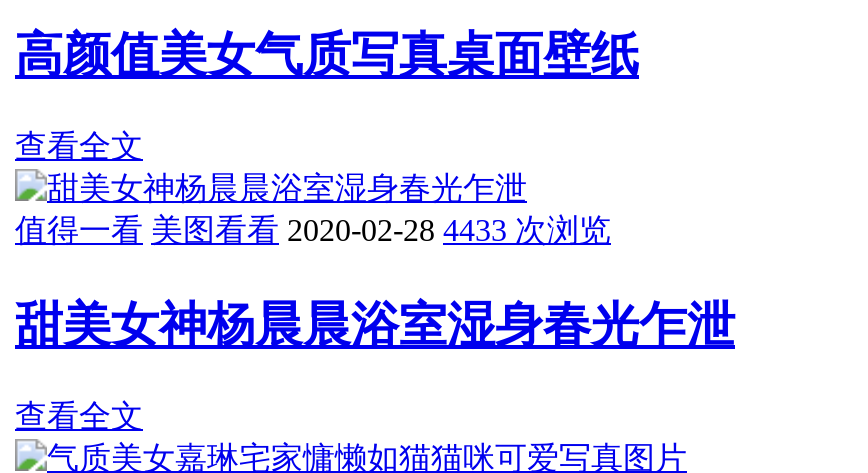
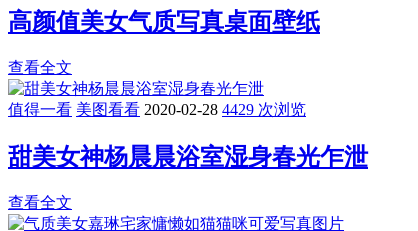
[15,213,611,247] 值得一看 美图看看 2020-02-28 4433 次浏览 -> [8,101,306,118] 值得一看 美图看看 2020-02-28 4429 次浏览

